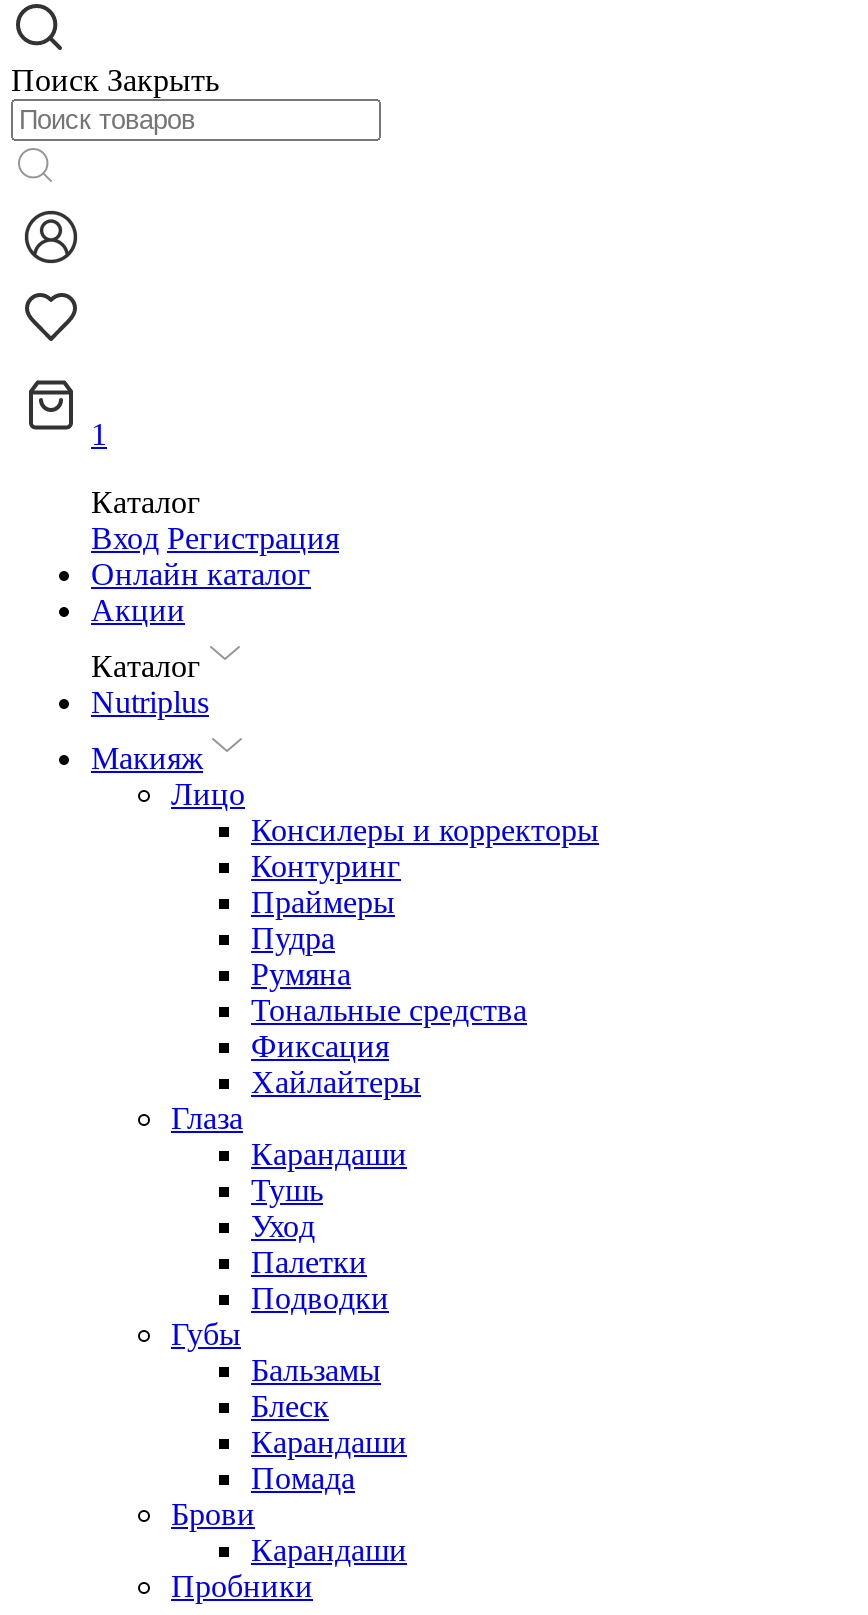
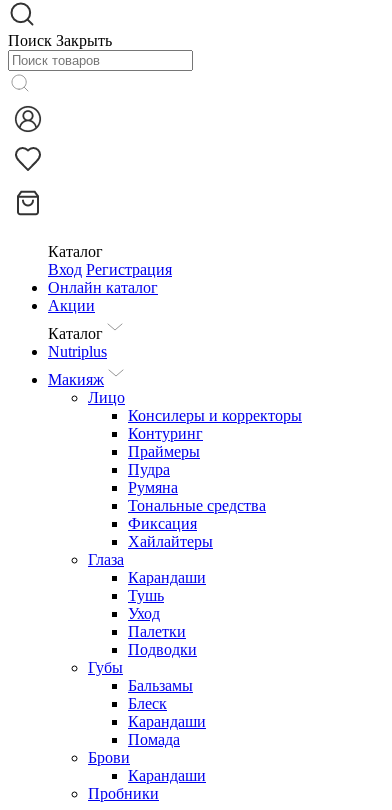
[91,417,107,451] 1 -> none

